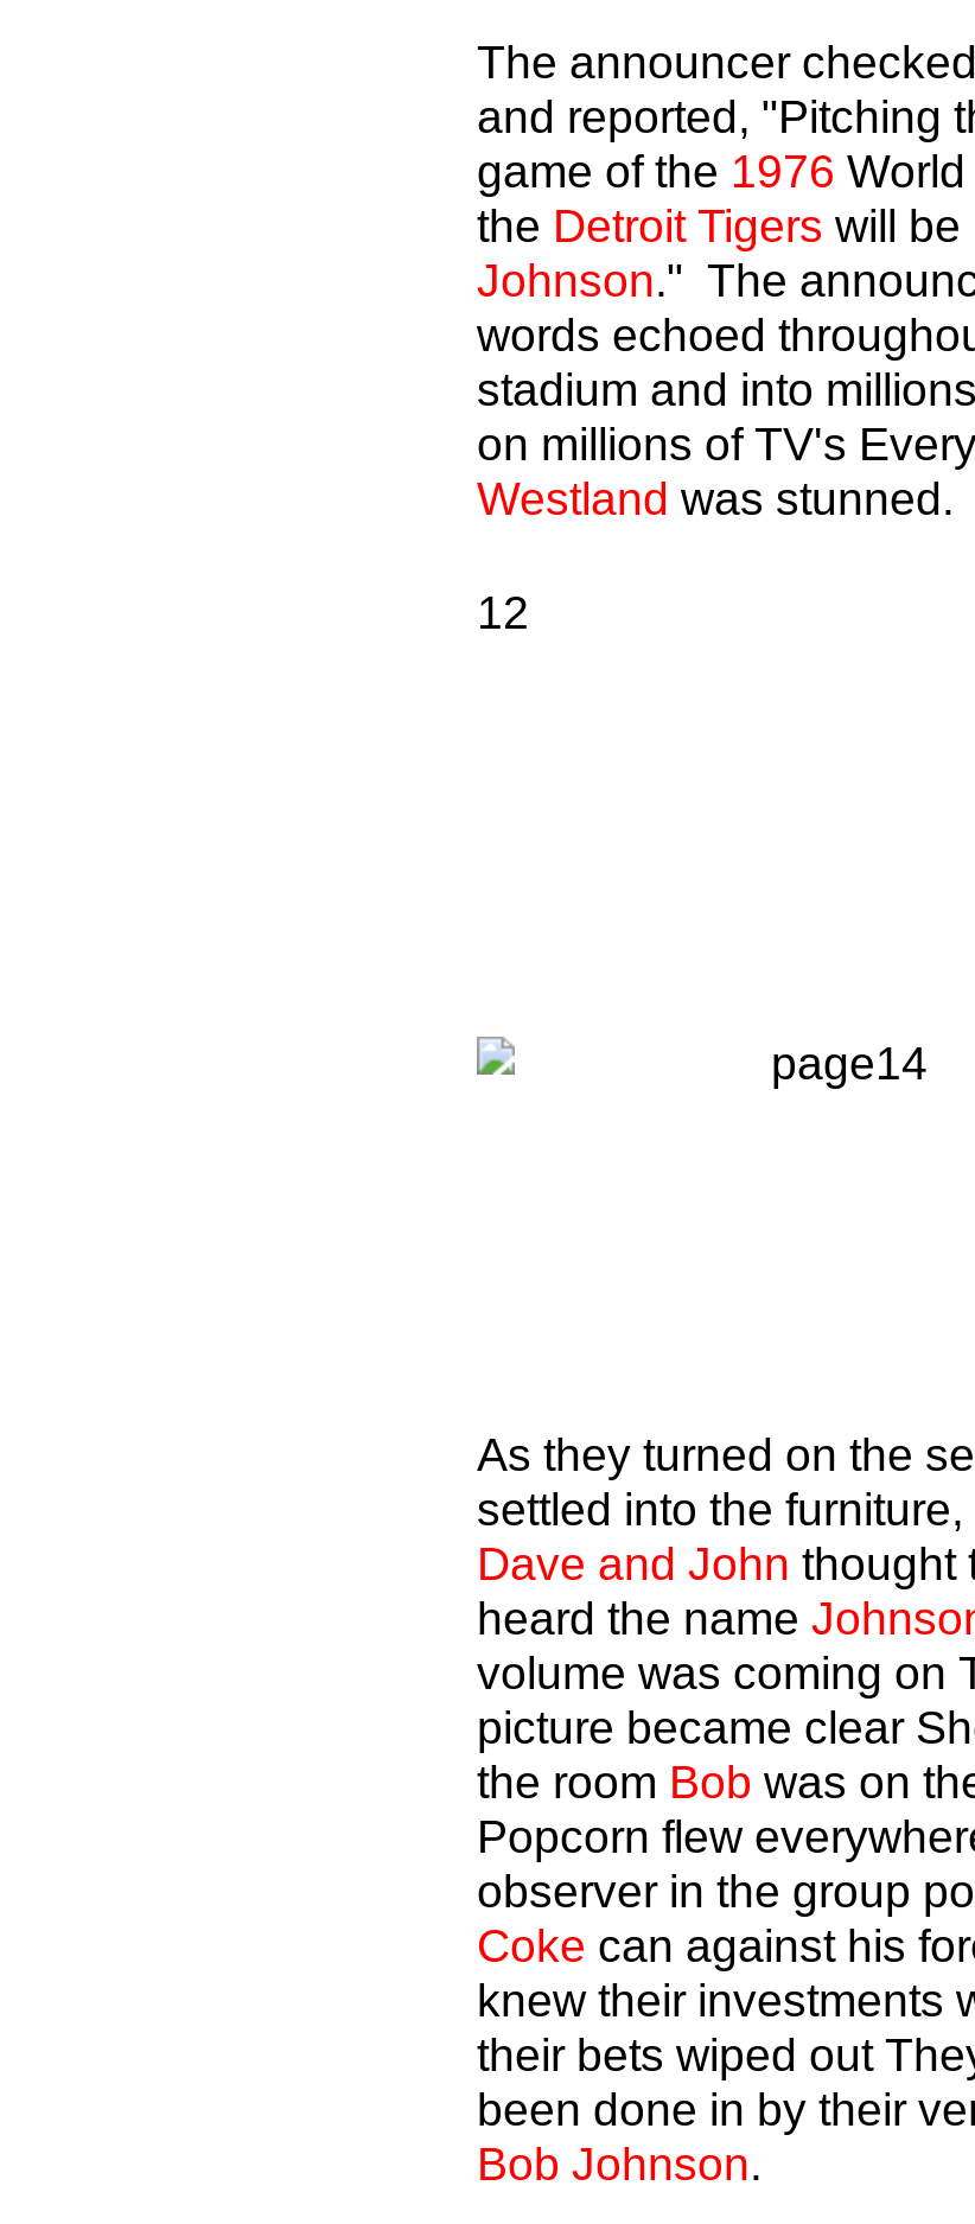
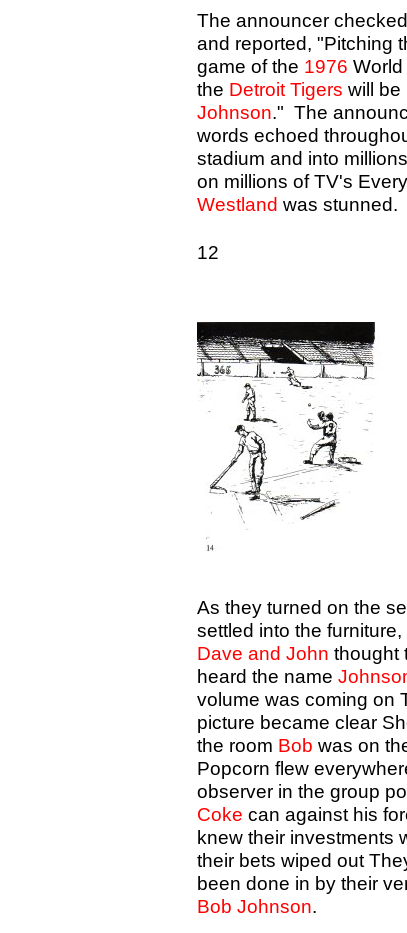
none -> [196,321,386,521] [image]

